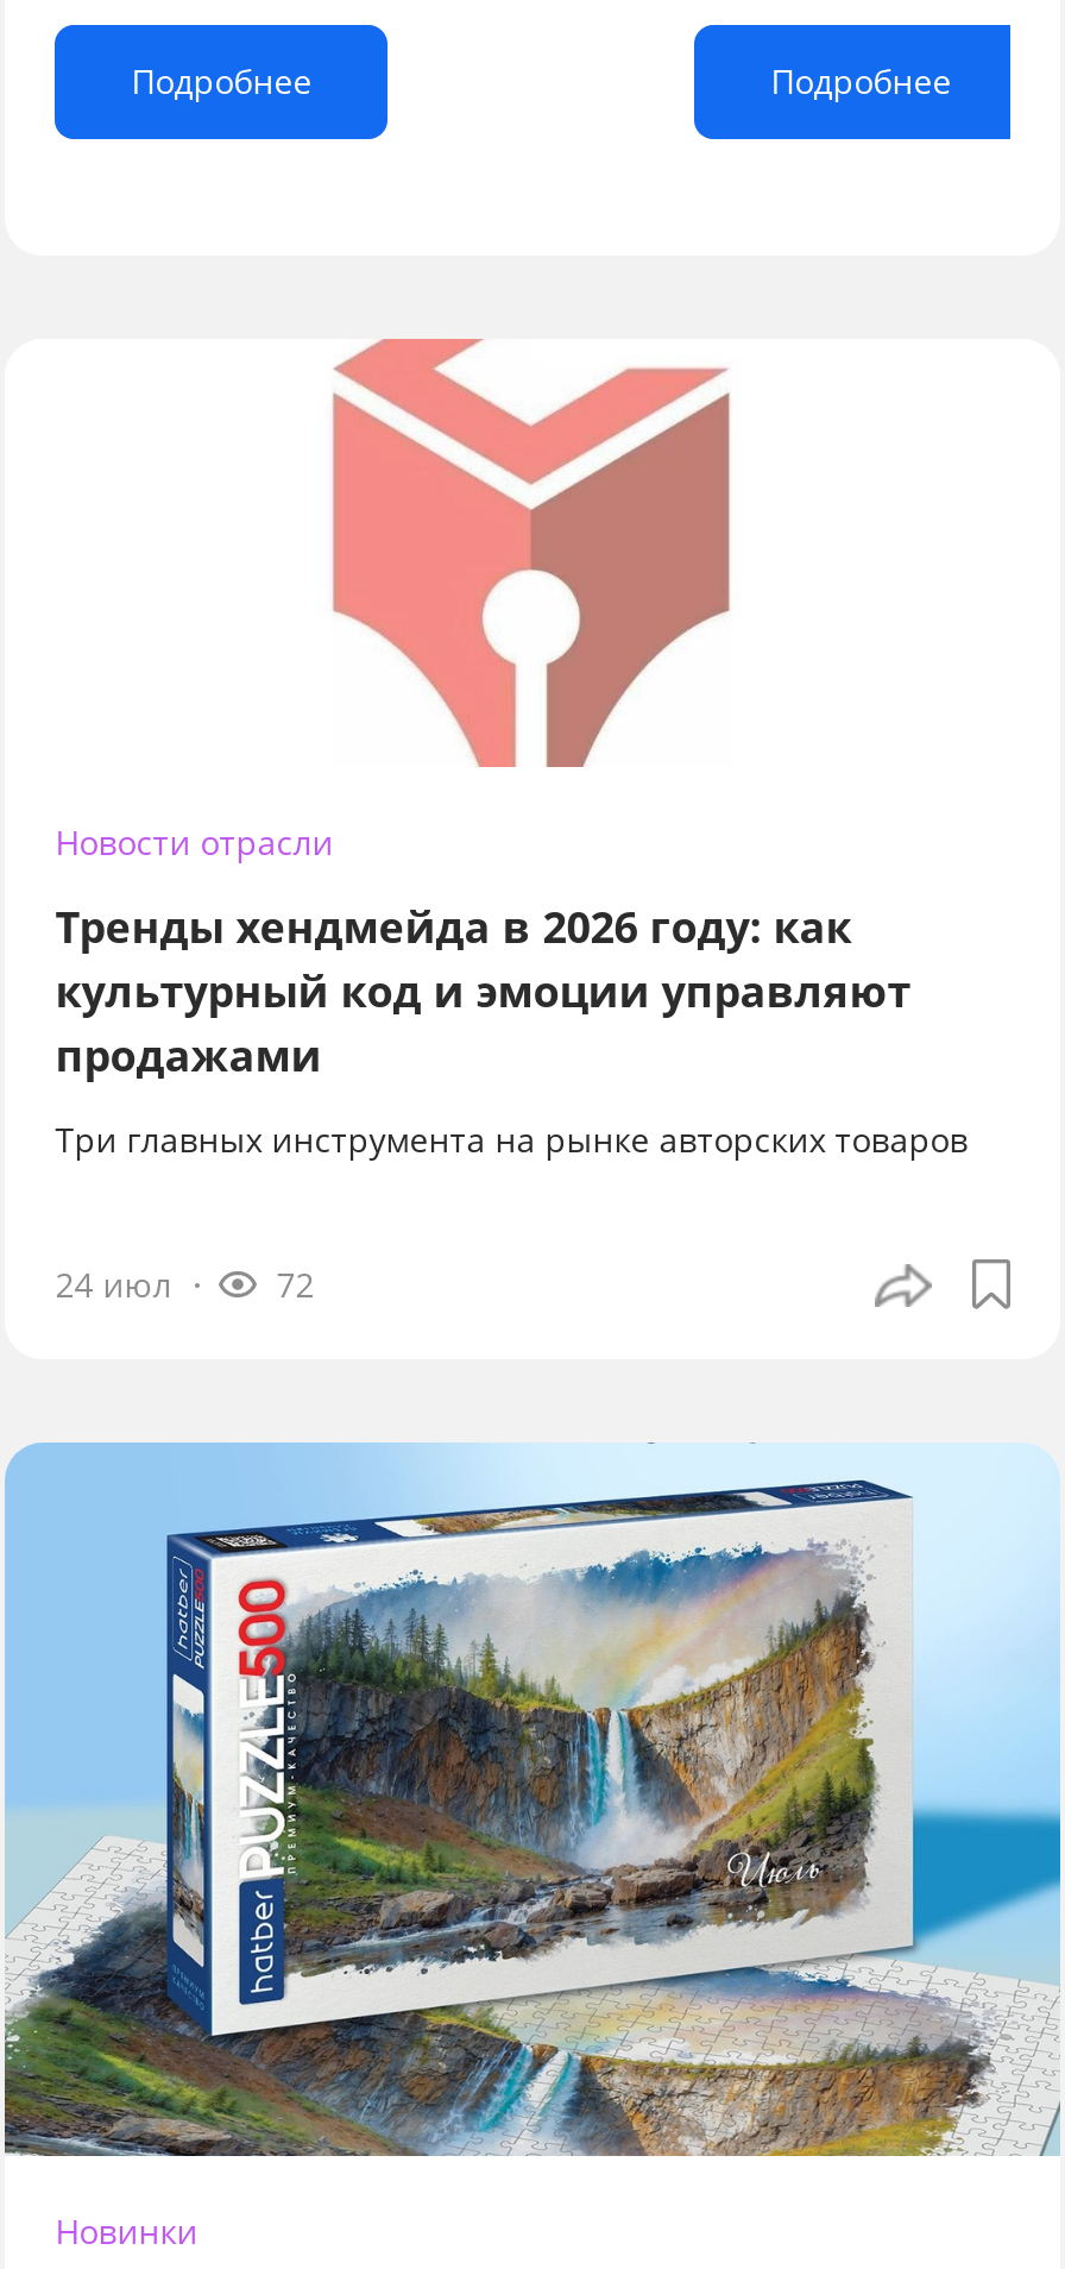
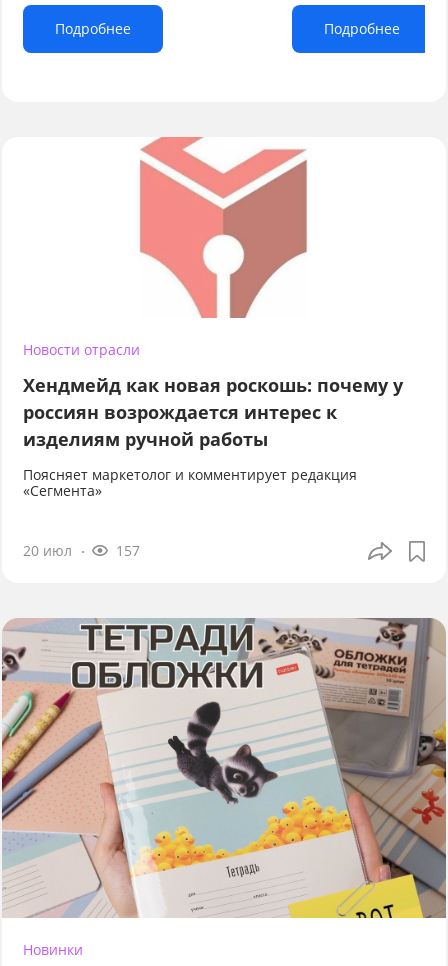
[55,899,911,1085] Тренды хендмейда в 2026 году: как | культурный код и эмоции управляют | продажами -> [23,372,403,450] Хендмейд как новая роскошь: почему у | россиян возрождается интерес к | изделиям ручной работы
[55,1118,968,1163] Три главных инструмента на рынке авторских товаров -> [23,464,357,499] Поясняет маркетолог и комментирует редакция | «Сегмента»
[55,1262,315,1307] 24 июл | 72 -> [23,541,140,560] 20 июл | 157
[7,1443,1058,2158] [image] -> [3,617,445,919] [image]

